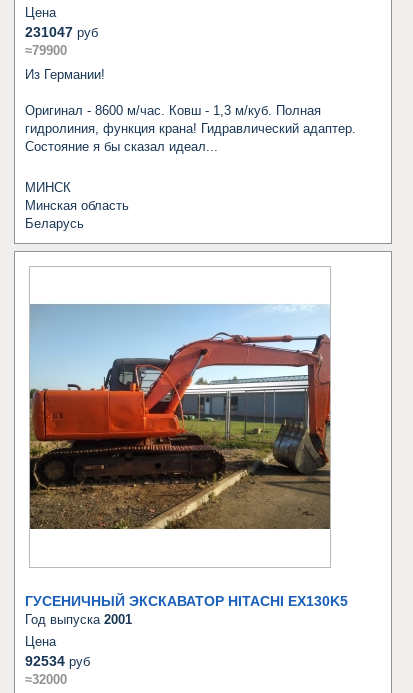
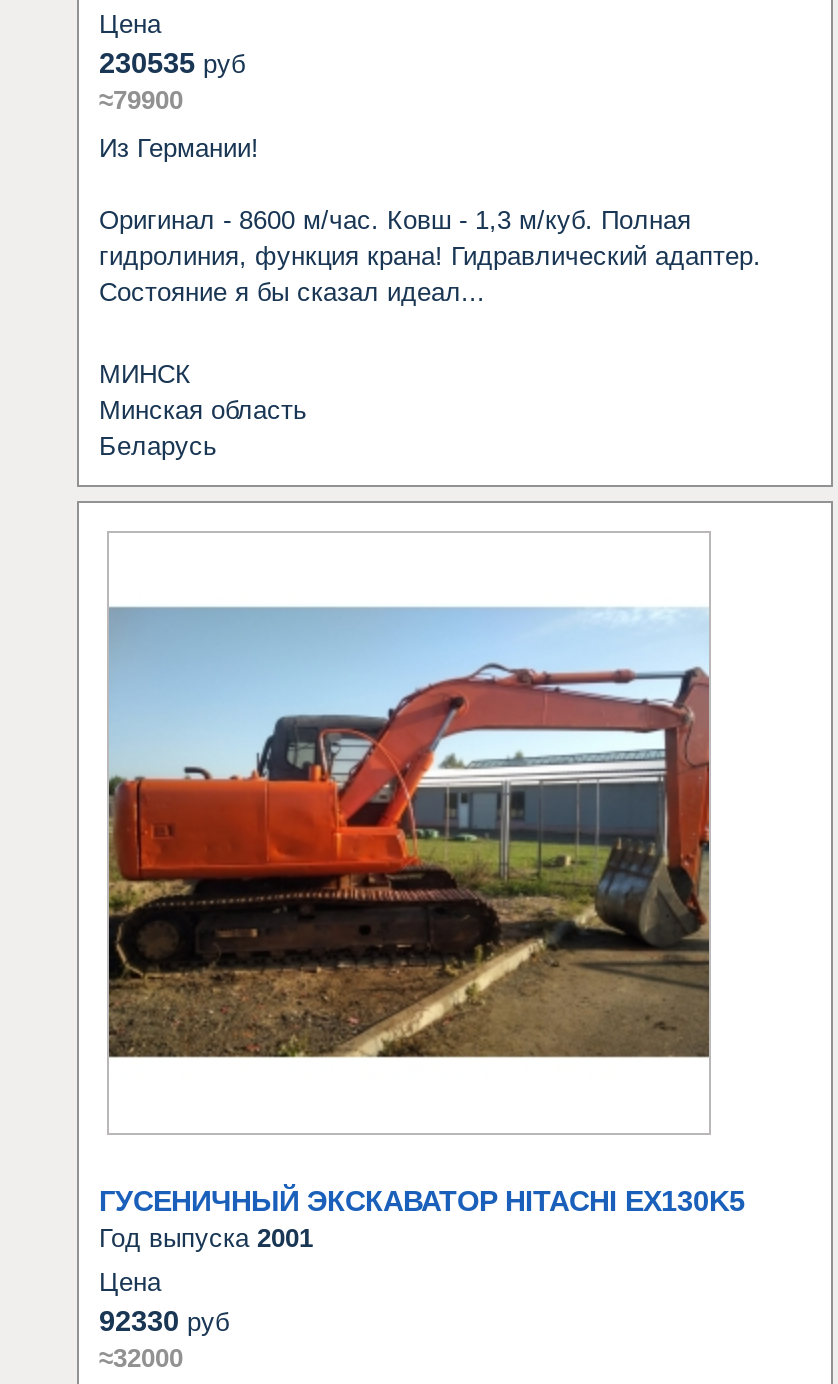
[25,24,98,40] 231047 руб -> [99,47,245,79] 230535 руб
[25,653,90,669] 92534 руб -> [99,1306,229,1338] 92330 руб

